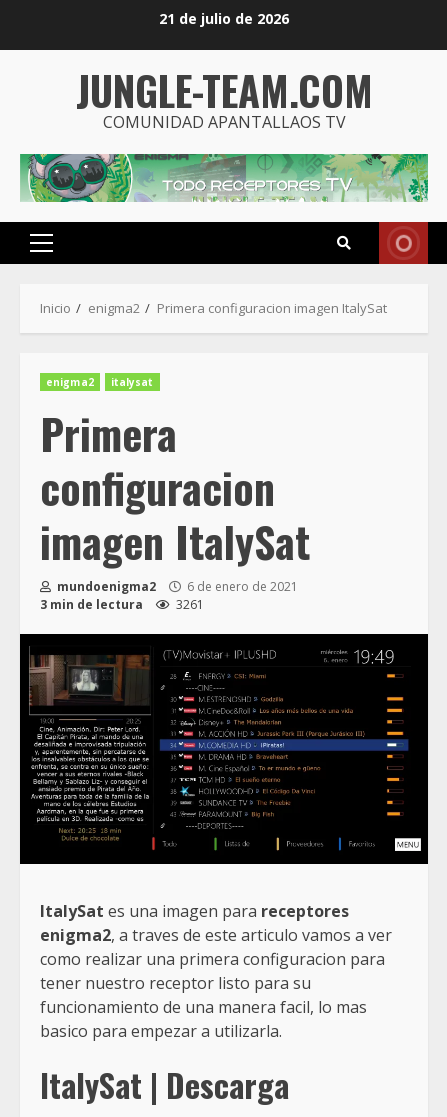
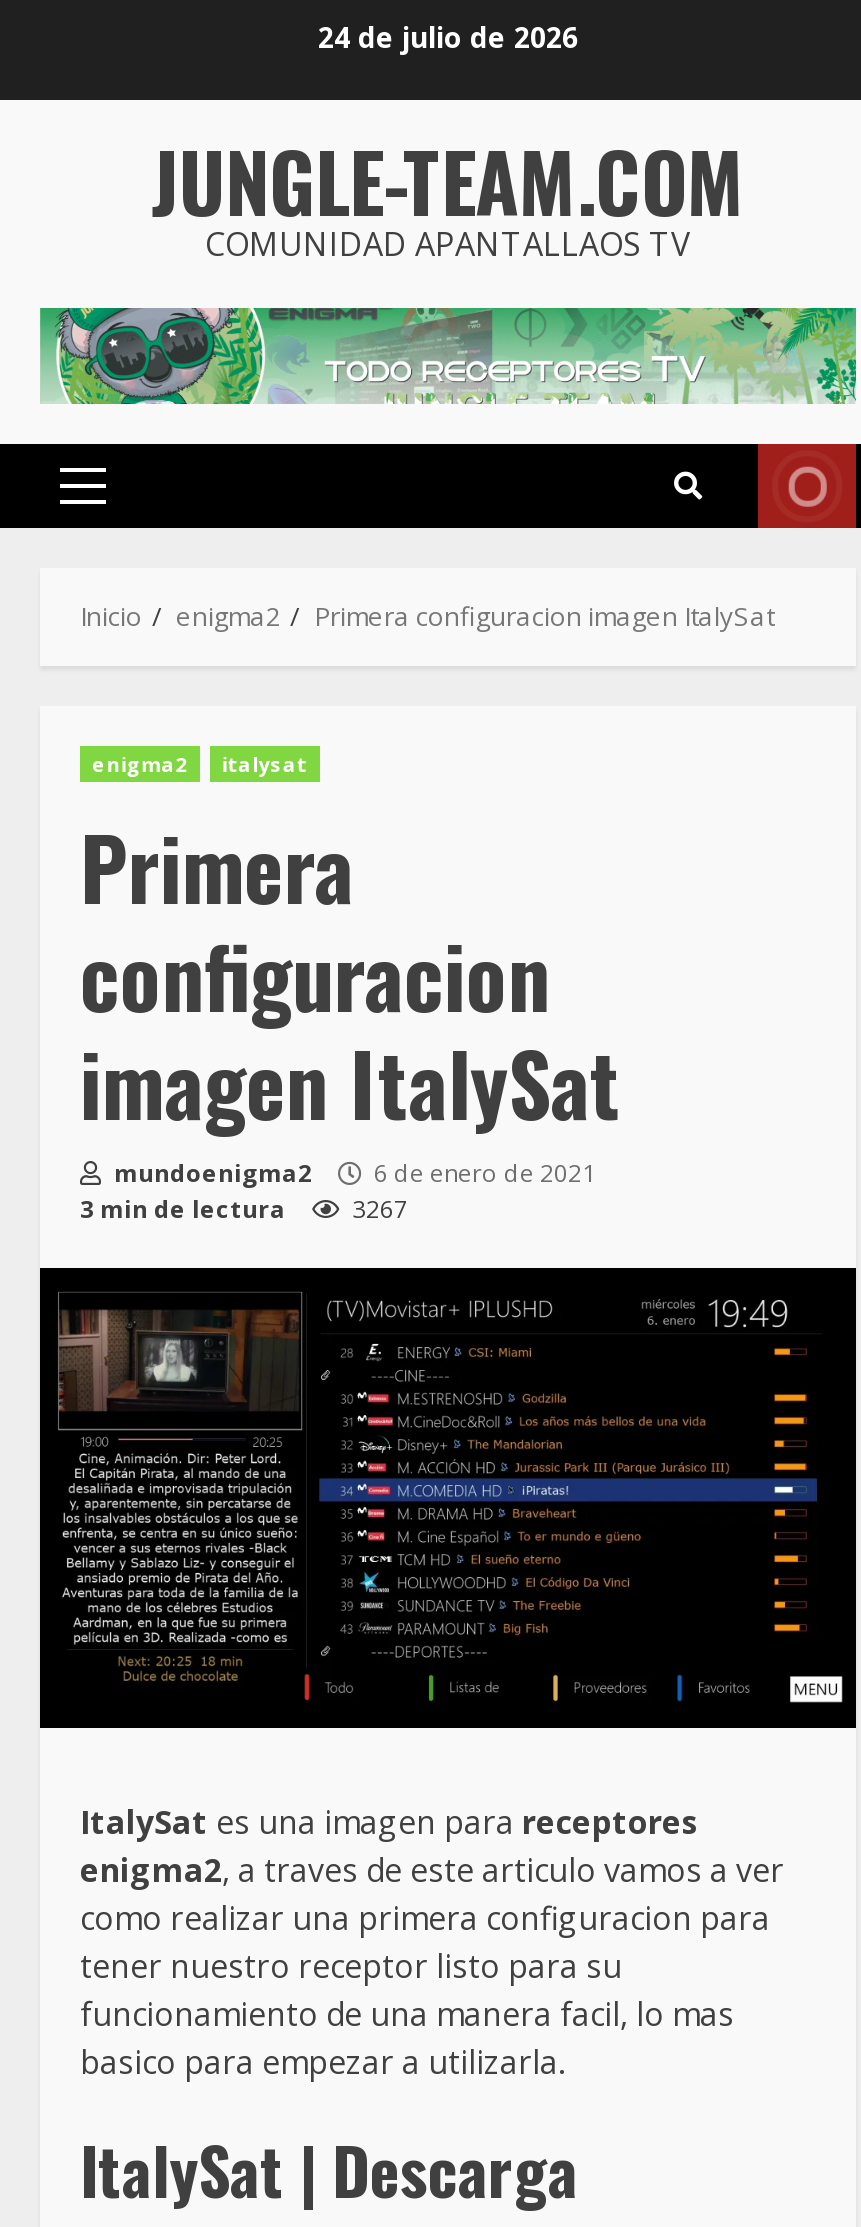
[159,8,289,27] 21 de julio de 2026 -> [318,17,578,55] 24 de julio de 2026
[40,596,204,613] 3 min de lectura 3261 -> [80,1192,408,1226] 3 min de lectura 3267

